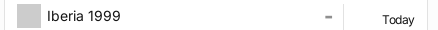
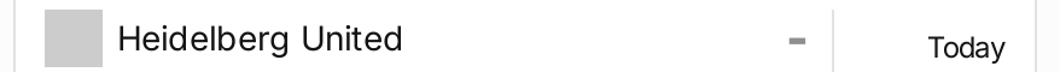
[47,7,121,24] Iberia 1999 -> [117,16,404,57] Heidelberg United

